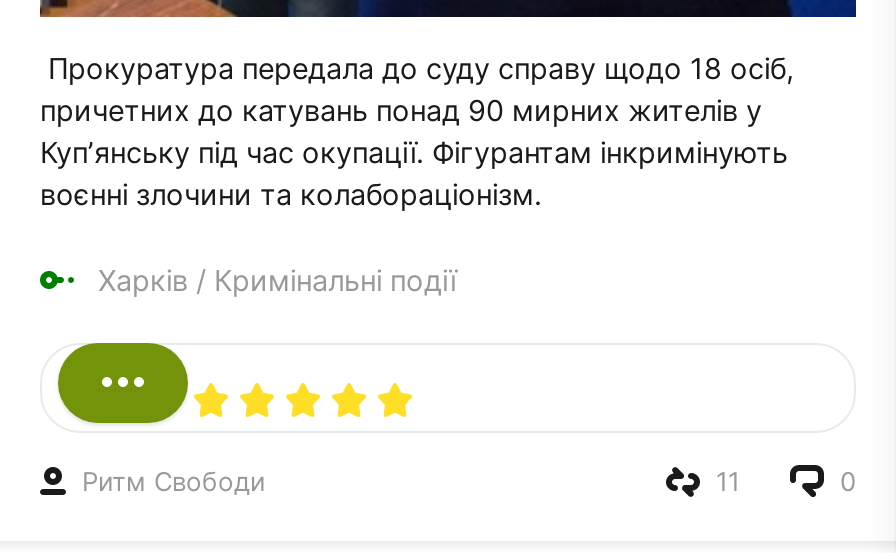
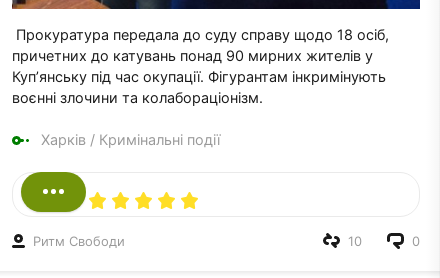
[716,466,740,498] 11 -> [348,233,362,249] 10

